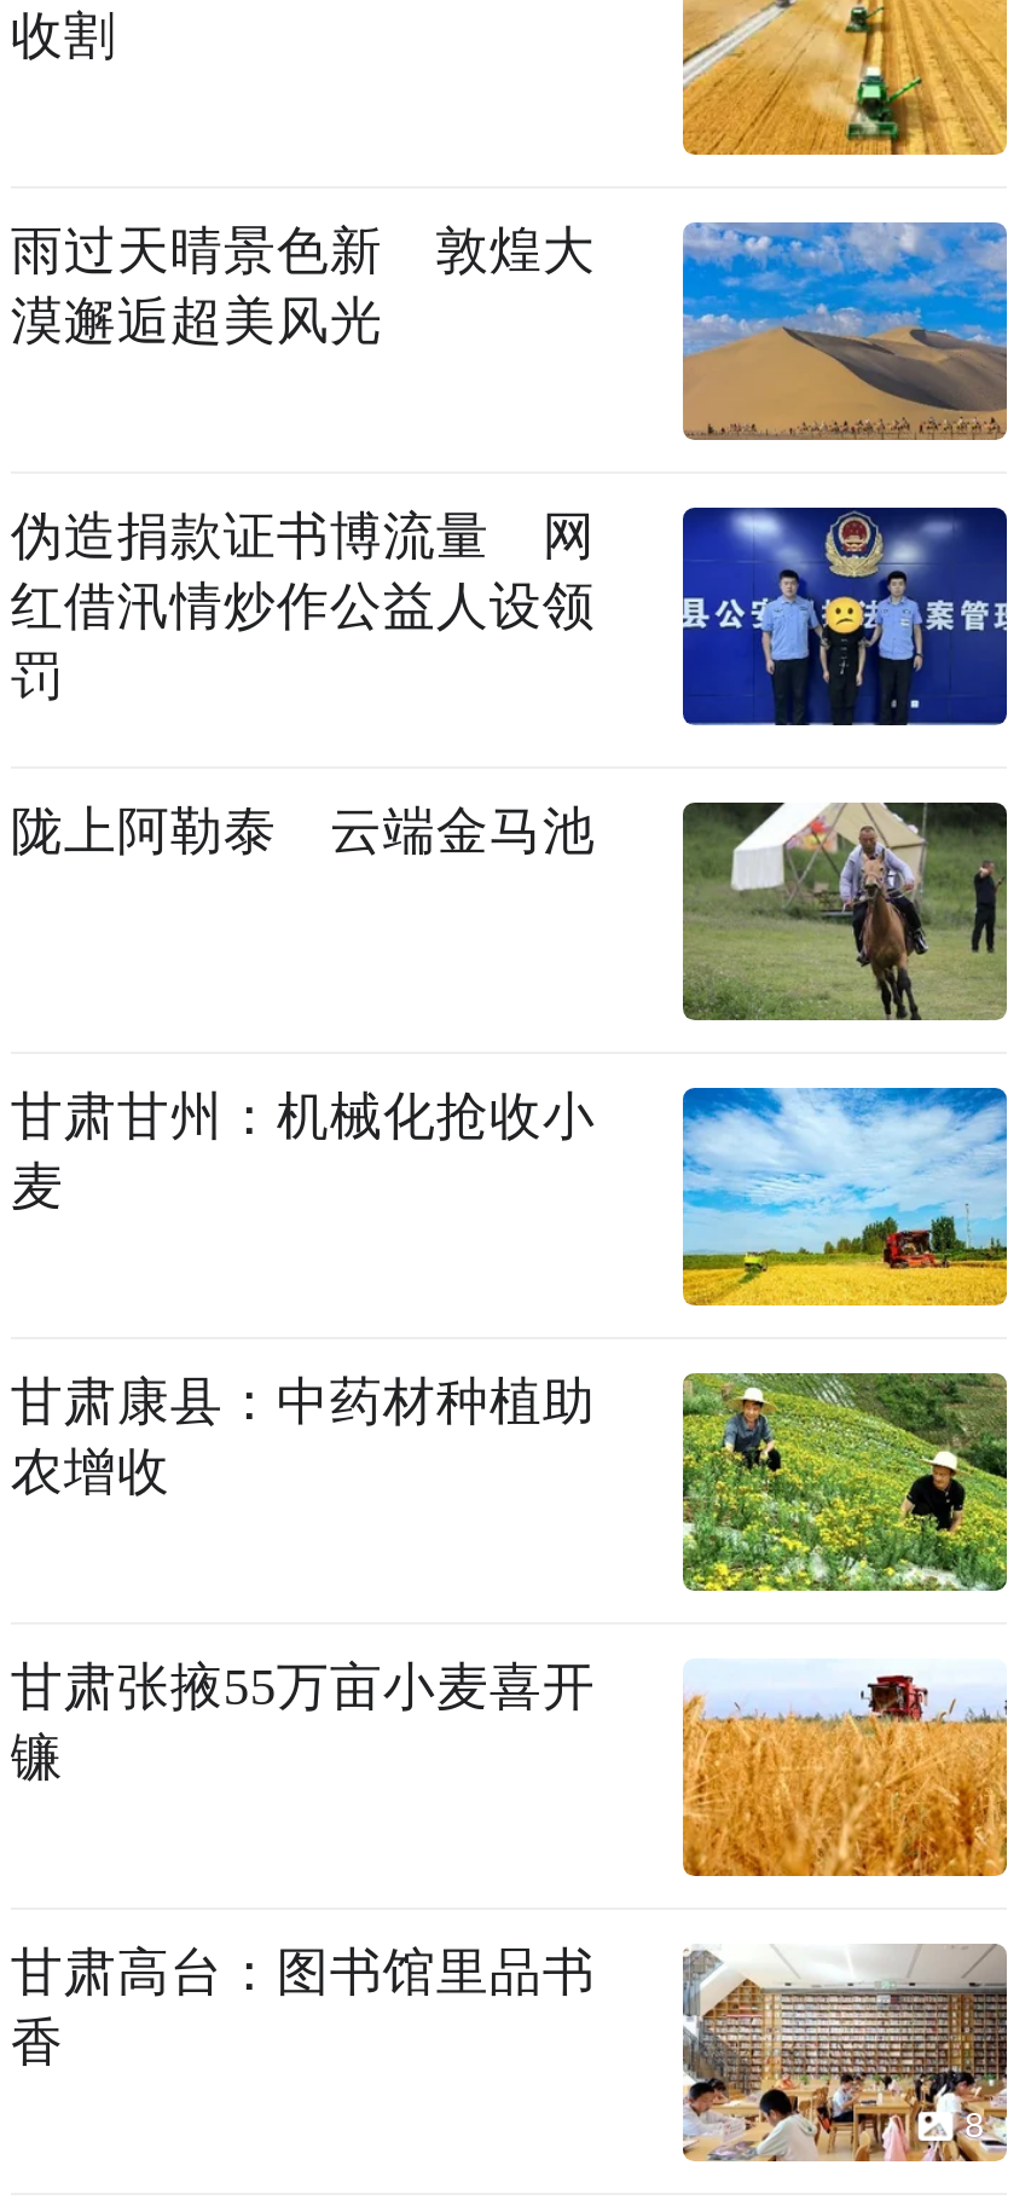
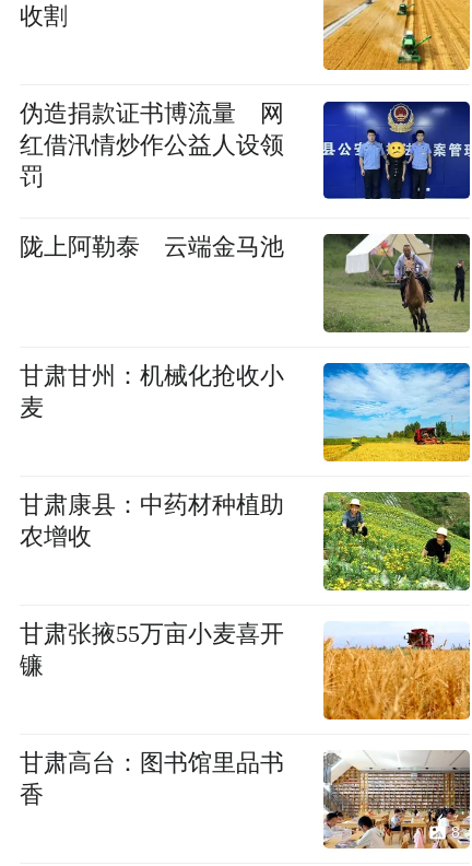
[11,220,1009,440] [image] | 雨过天晴景色新 敦煌大 | 漠邂逅超美风光 -> none

